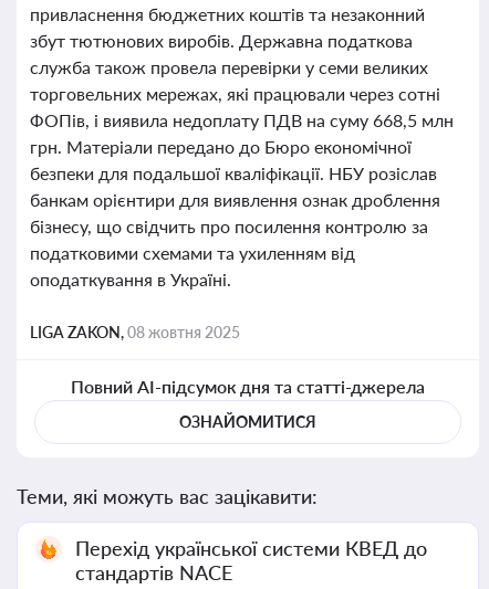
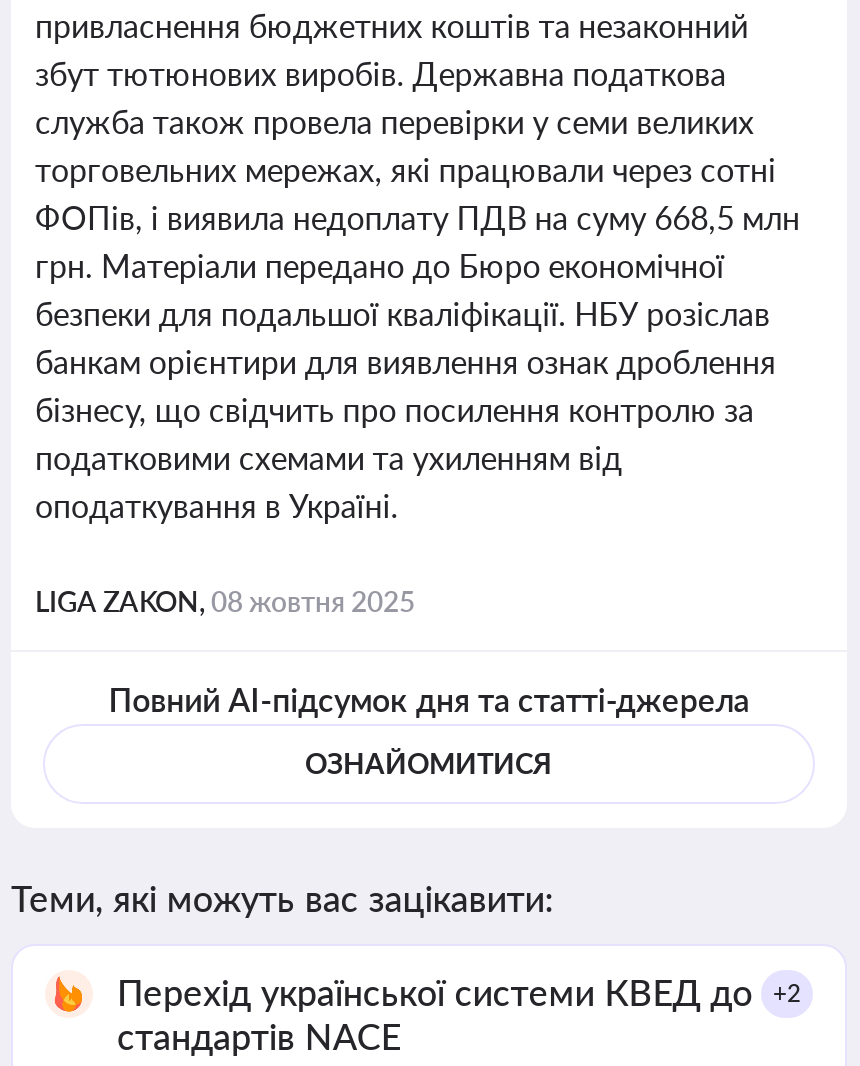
none -> [773,978,801,1008] +2

